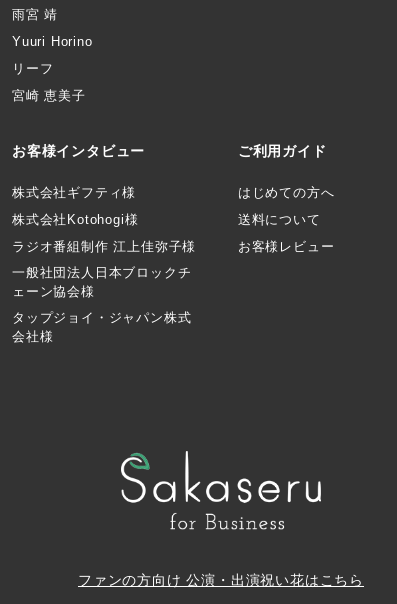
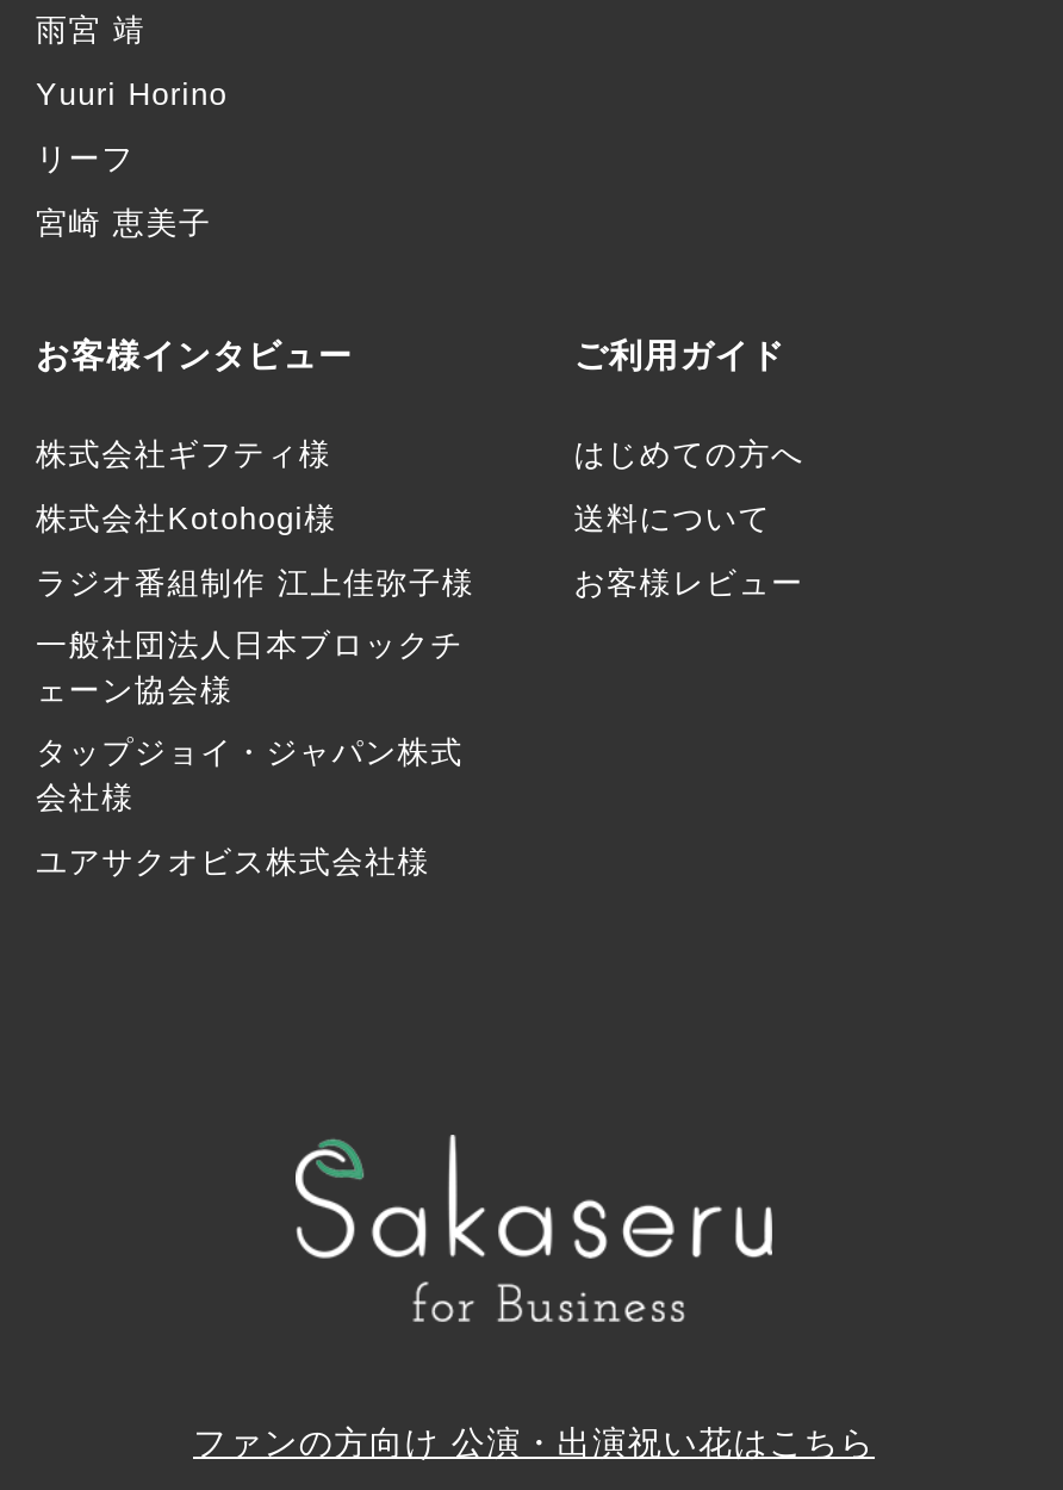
none -> [36,844,430,880] ユアサクオビス株式会社様

